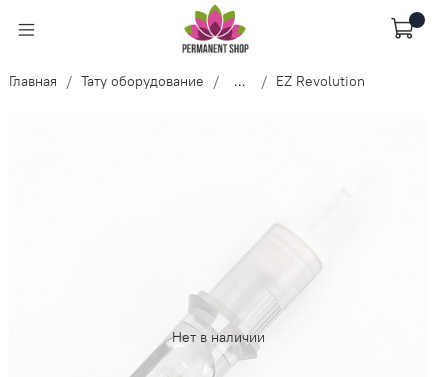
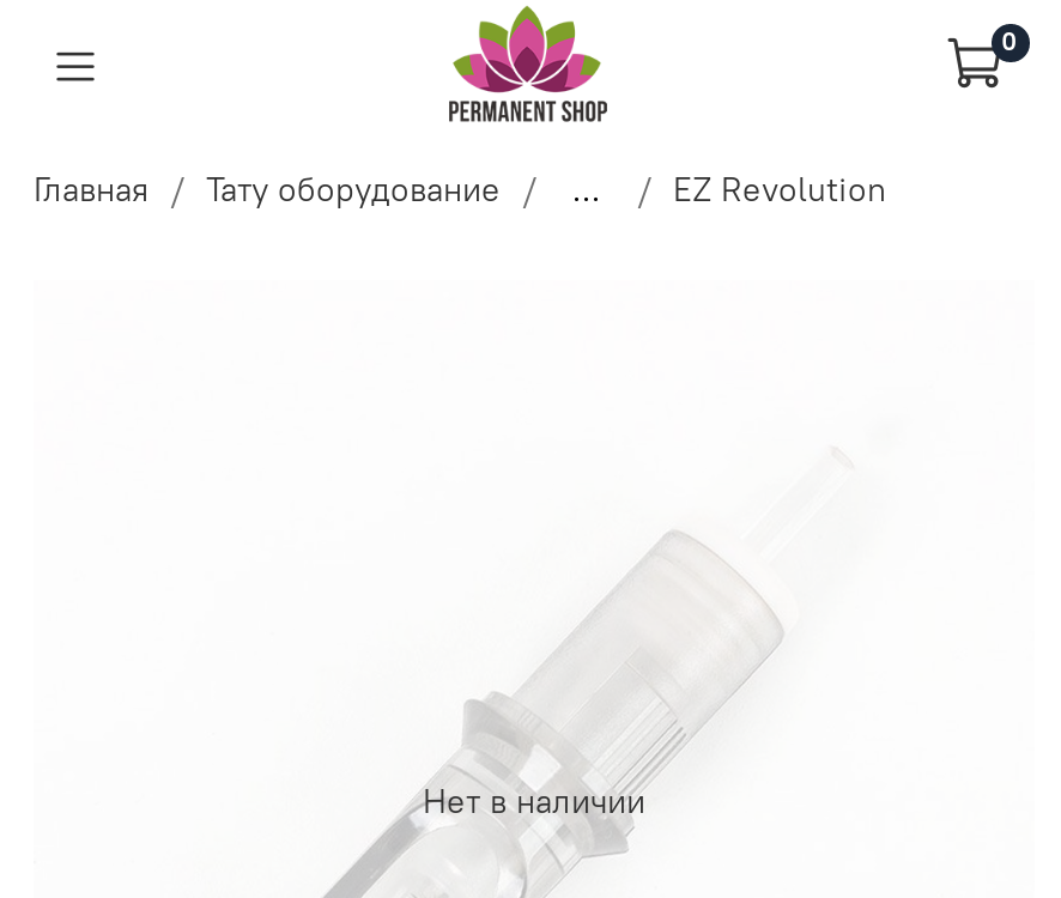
none -> [1001,26,1018,57] 0

